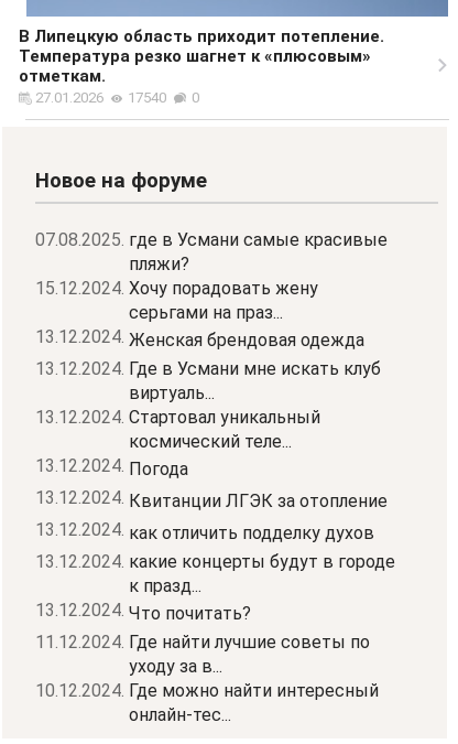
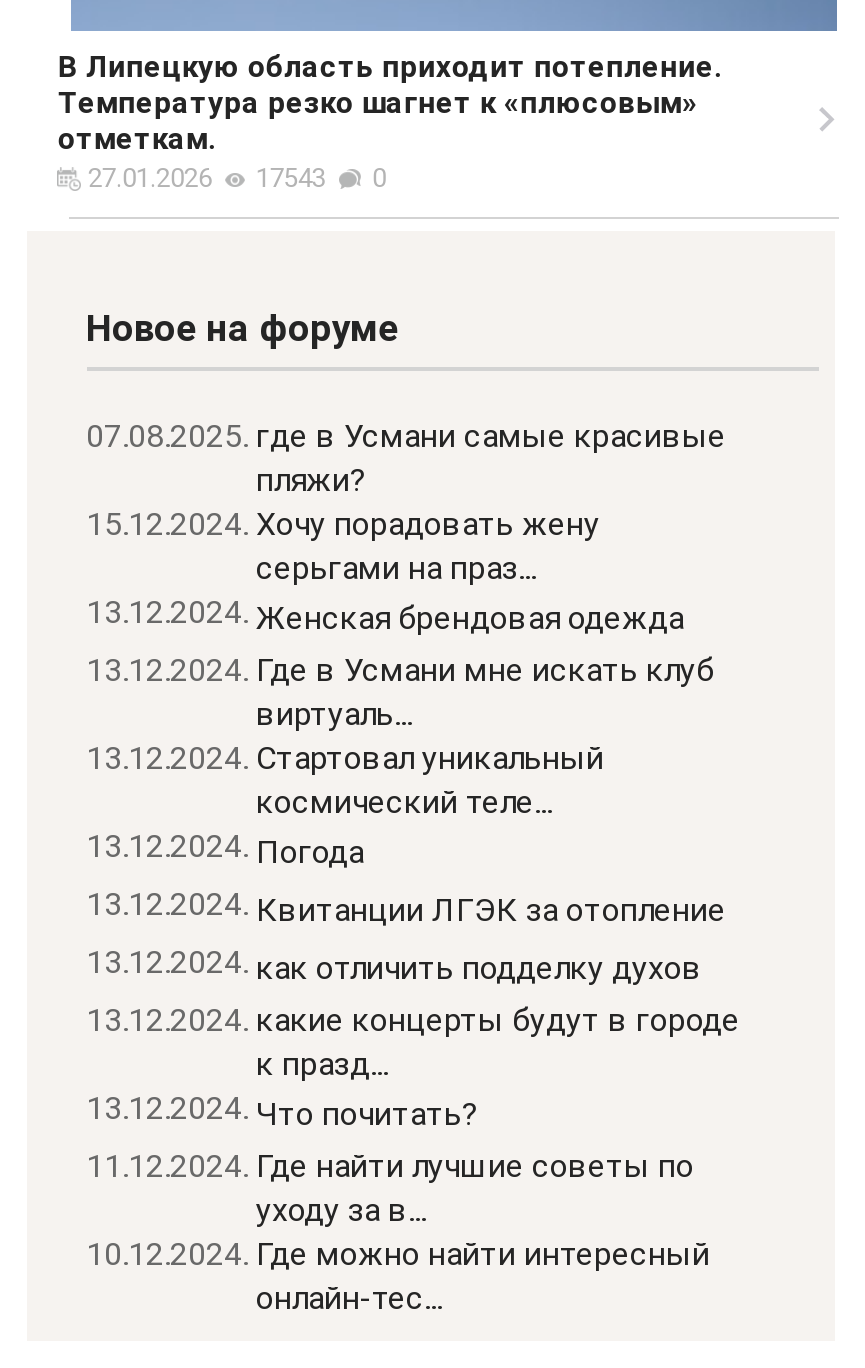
[36,89,200,106] 27.01.2026 17540 0 -> [88,163,386,193] 27.01.2026 17543 0

